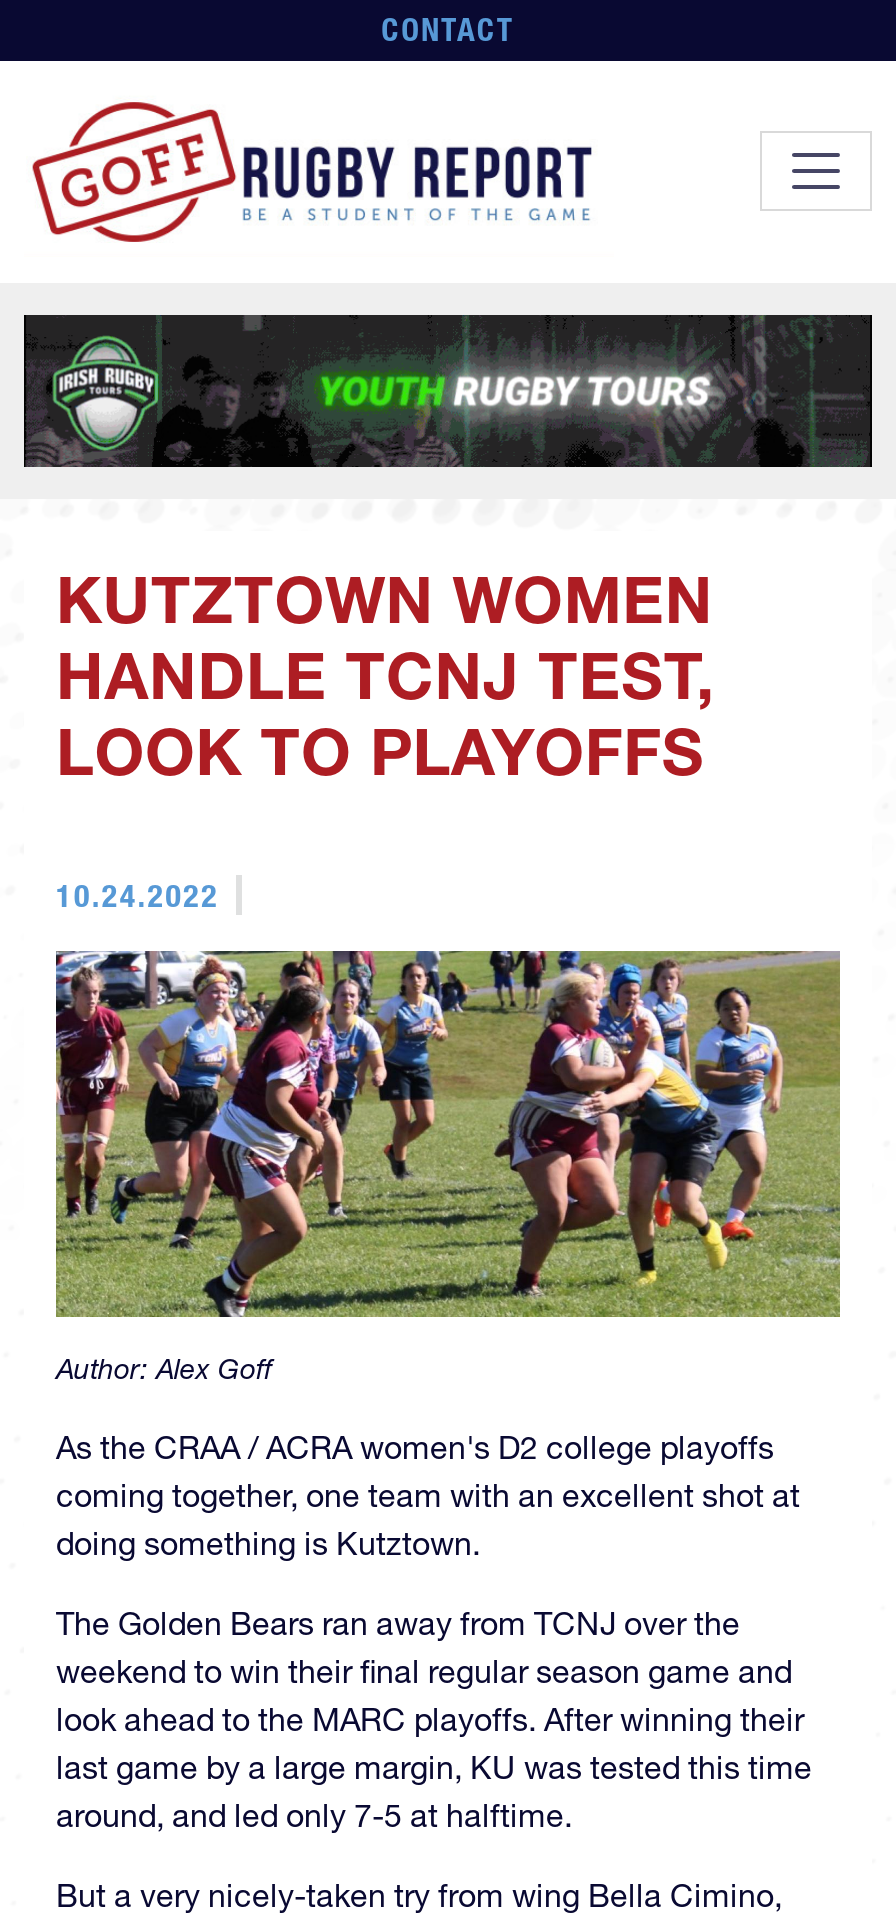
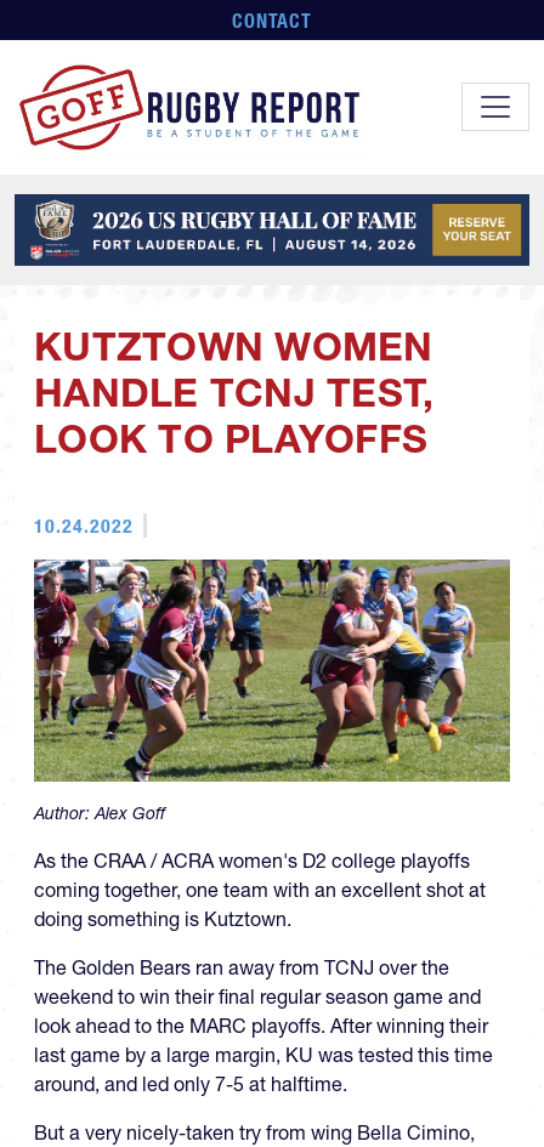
[24,315,872,467] [image] -> [15,194,529,266] [image]

